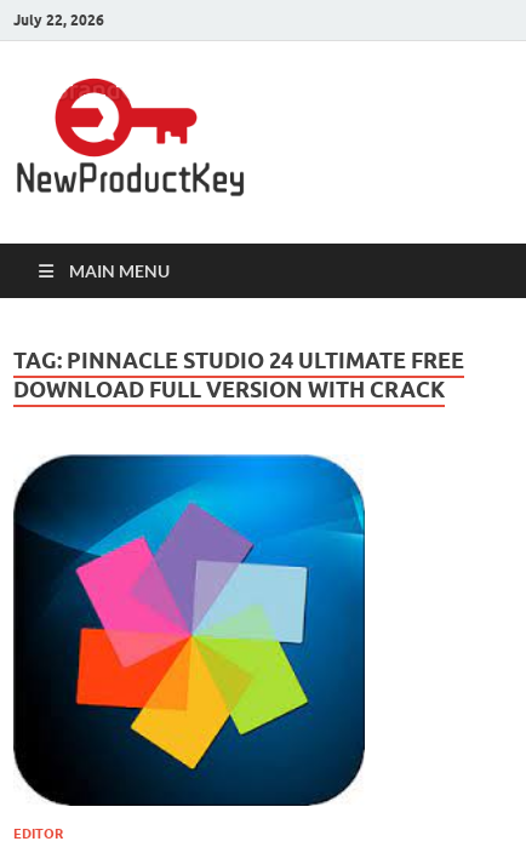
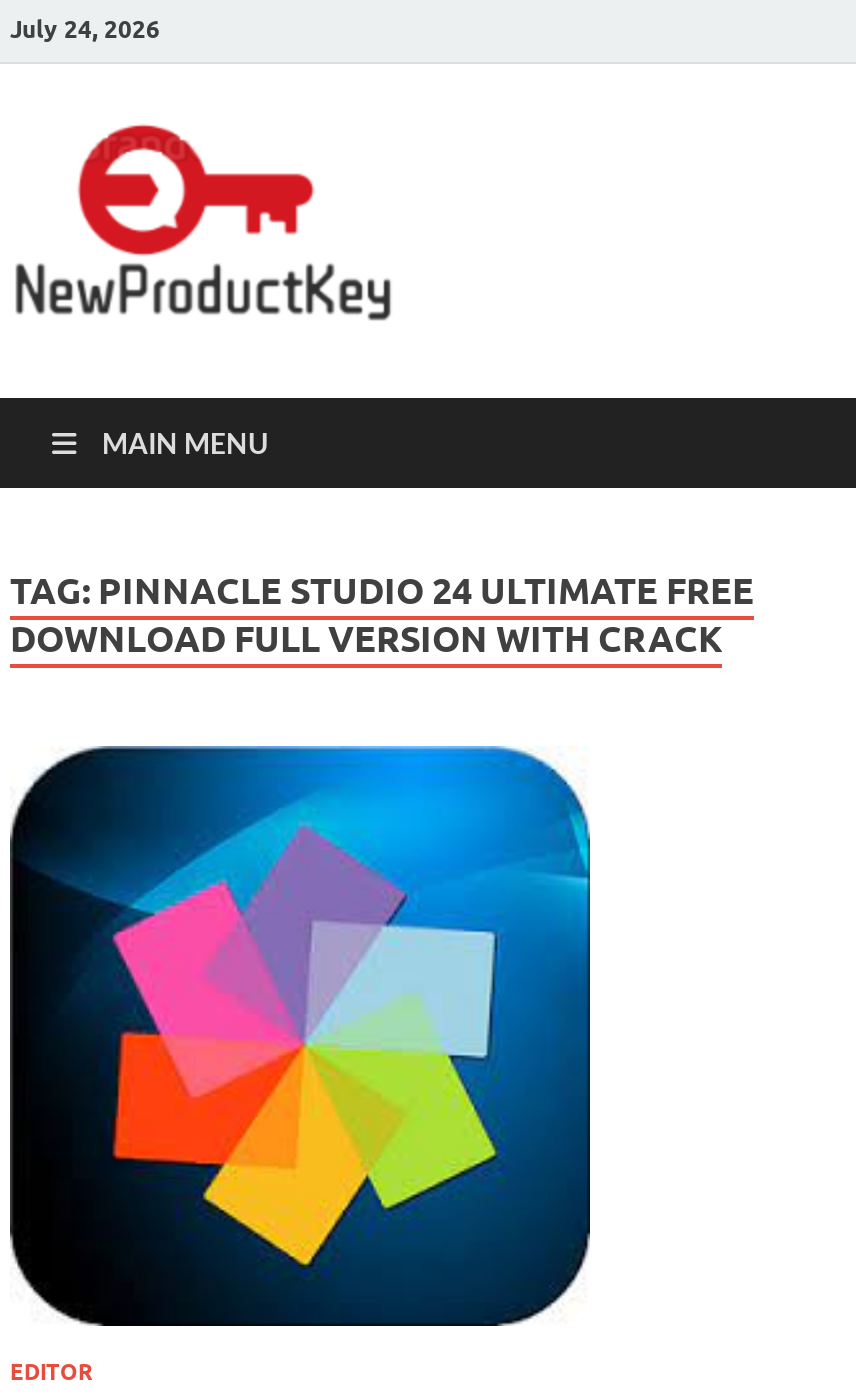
[13,10,104,28] July 22, 2026 -> [10,13,160,43] July 24, 2026

